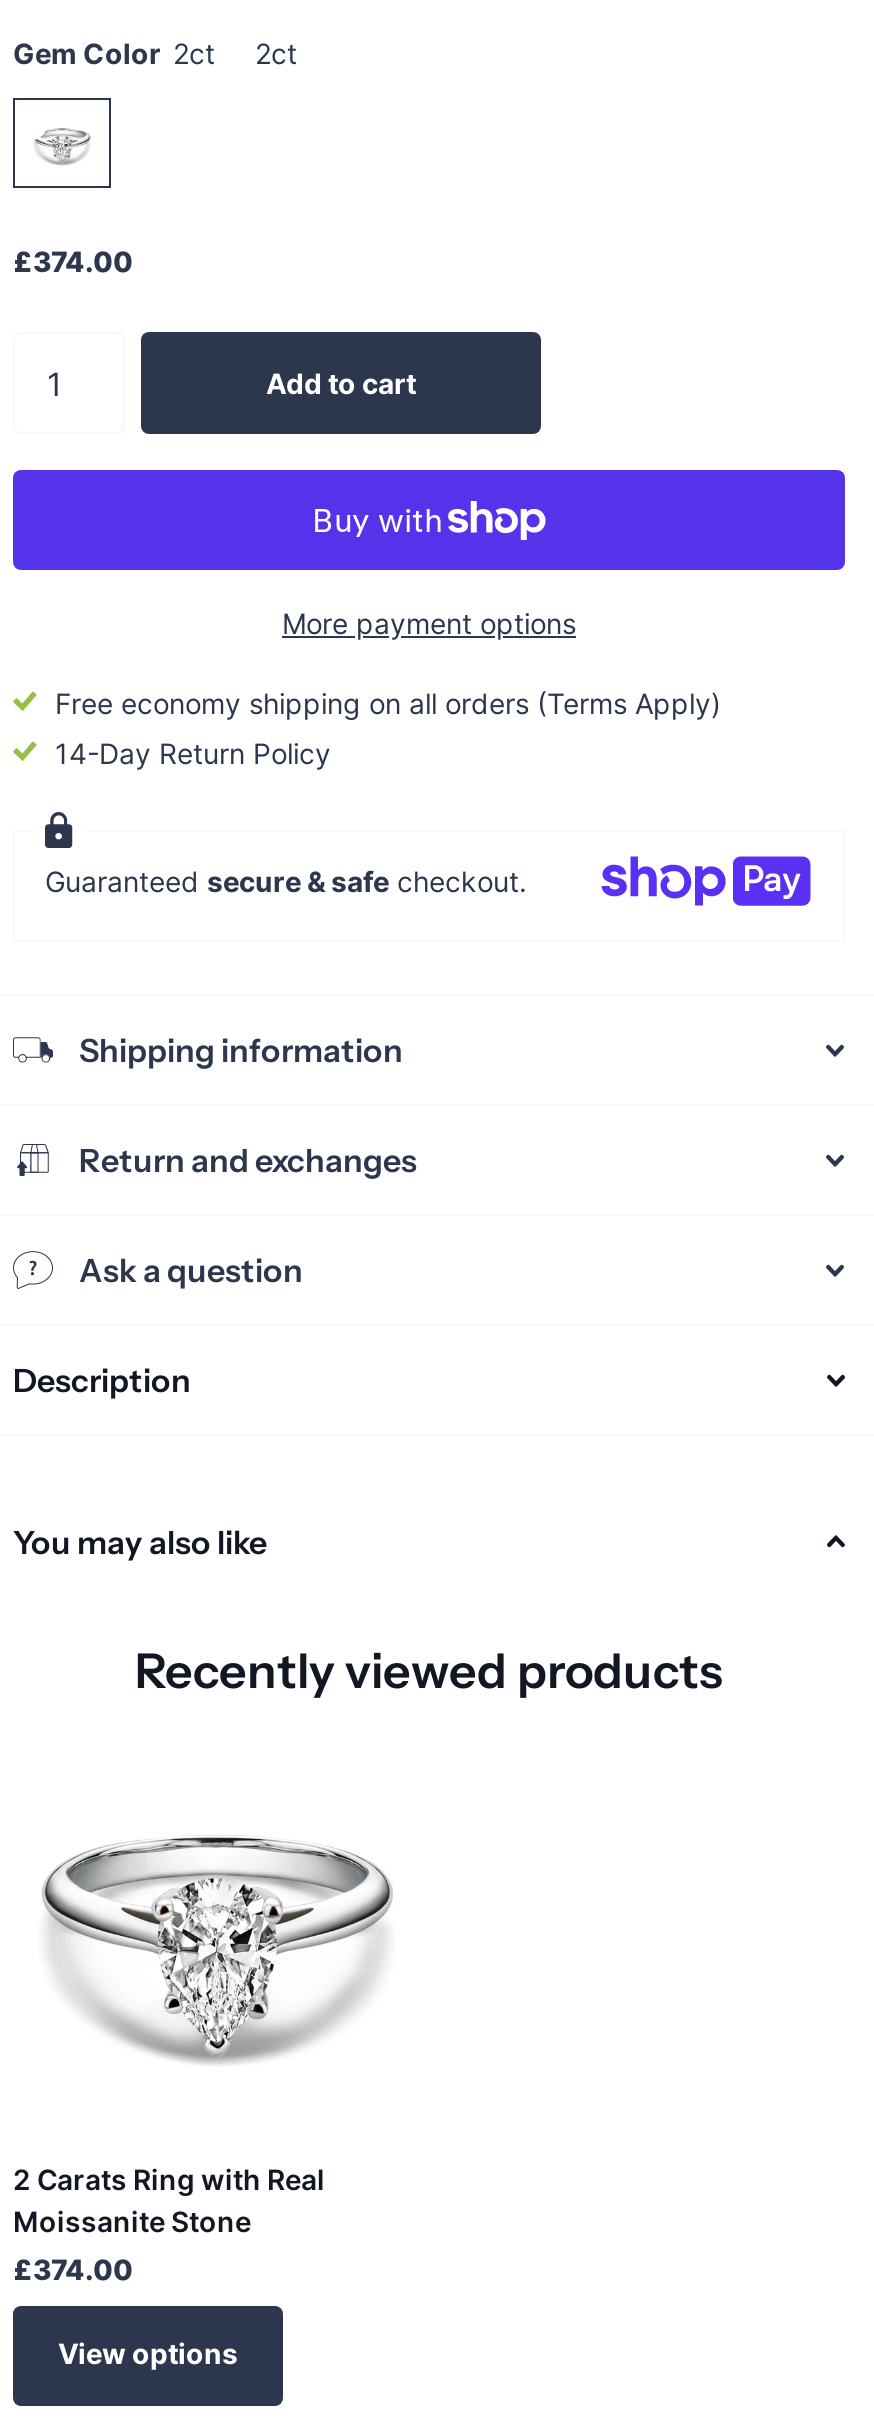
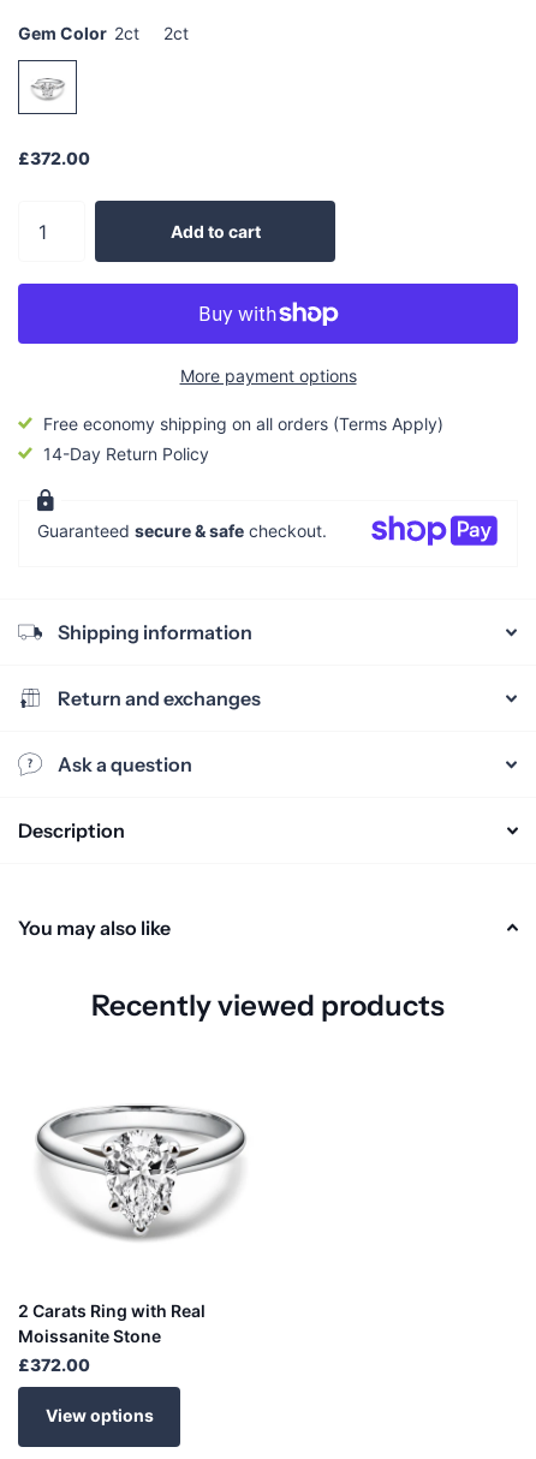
[13,243,133,277] £374.00 -> [18,147,90,168] £372.00
[13,2251,133,2285] £374.00 -> [18,1354,90,1374] £372.00

